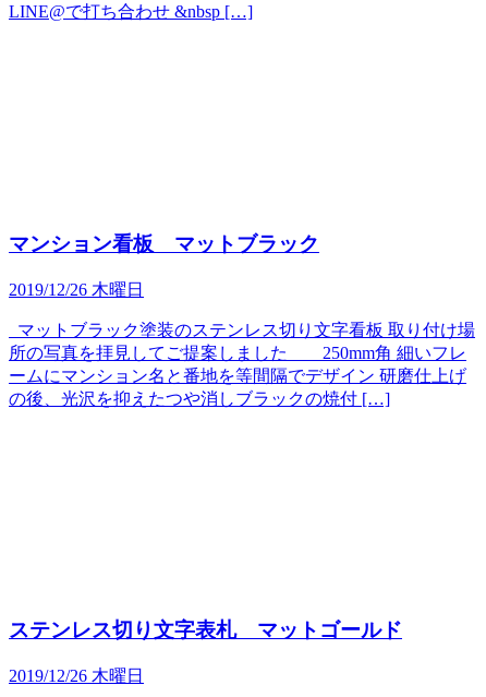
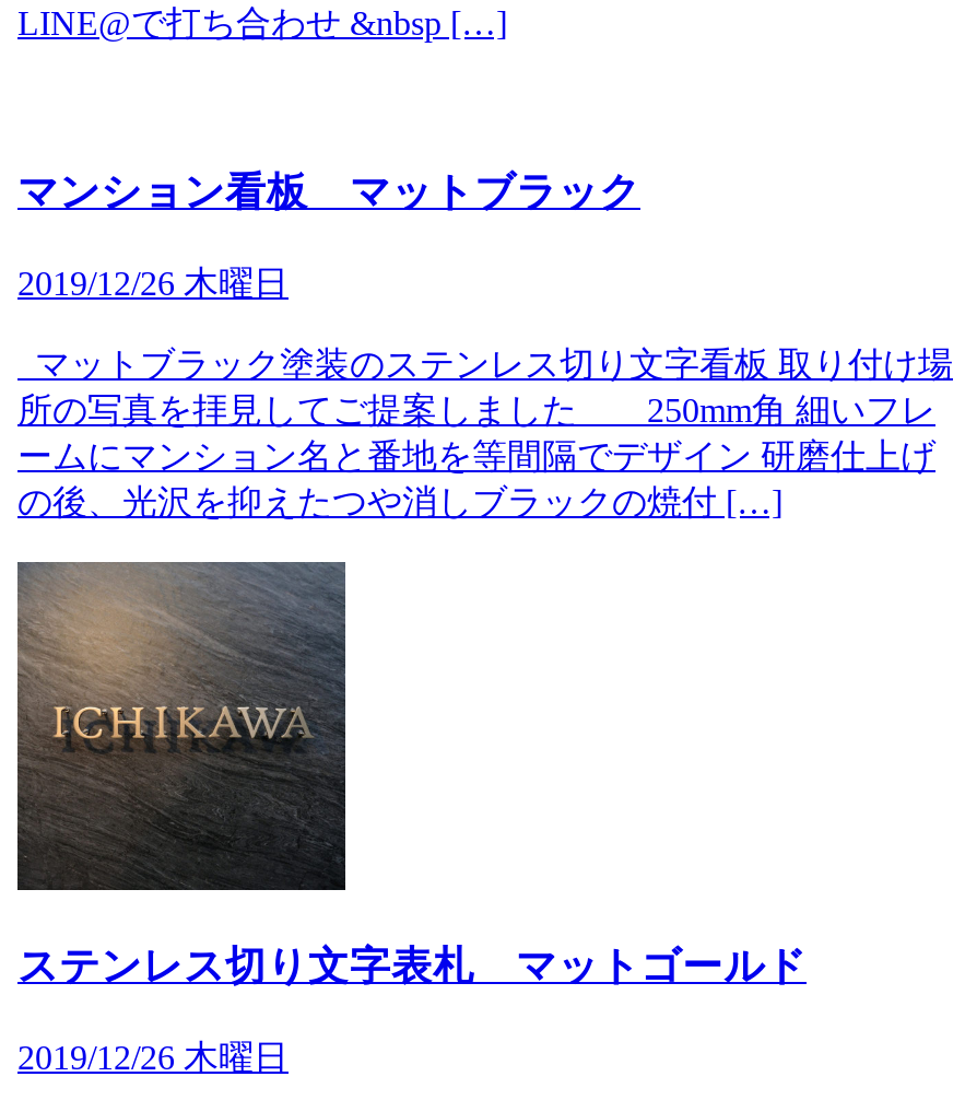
none -> [15,560,348,892] [image]

